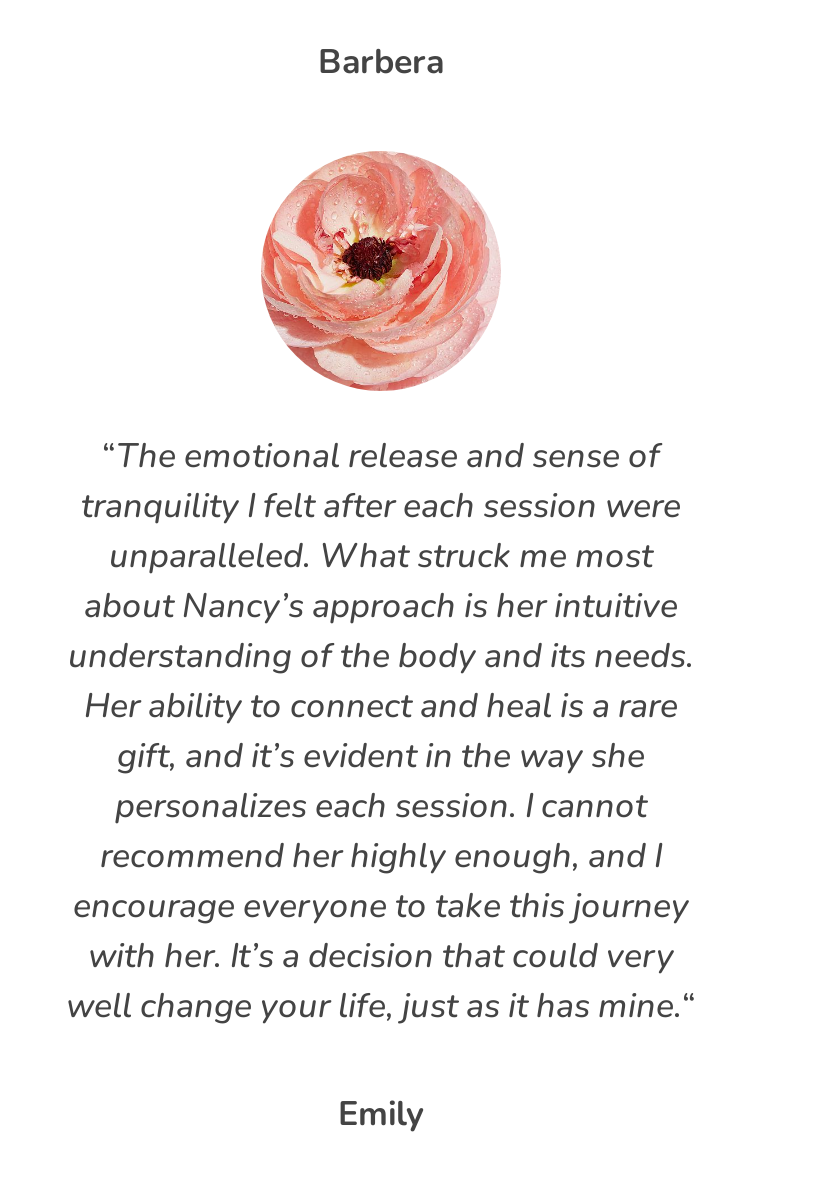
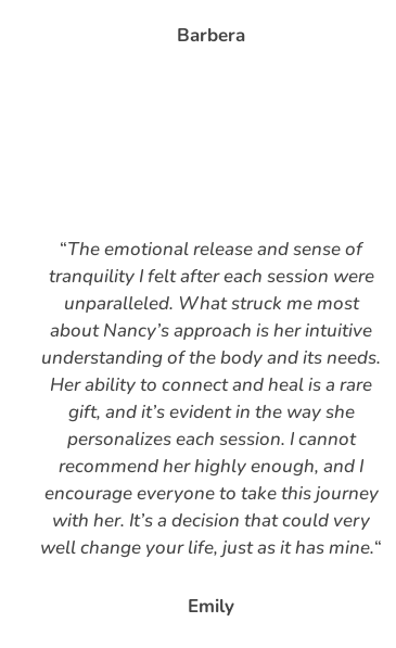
[259,149,501,393] [image] -> none

